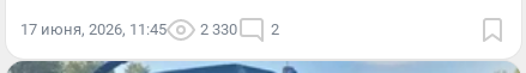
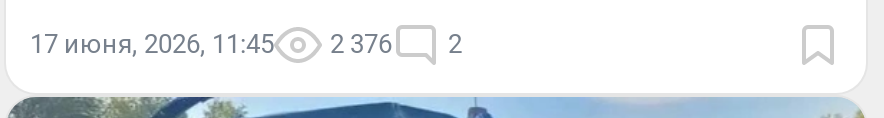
[20,20,279,38] 17 июня, 2026, 11:45 2 330 2 -> [30,29,462,59] 17 июня, 2026, 11:45 2 376 2

